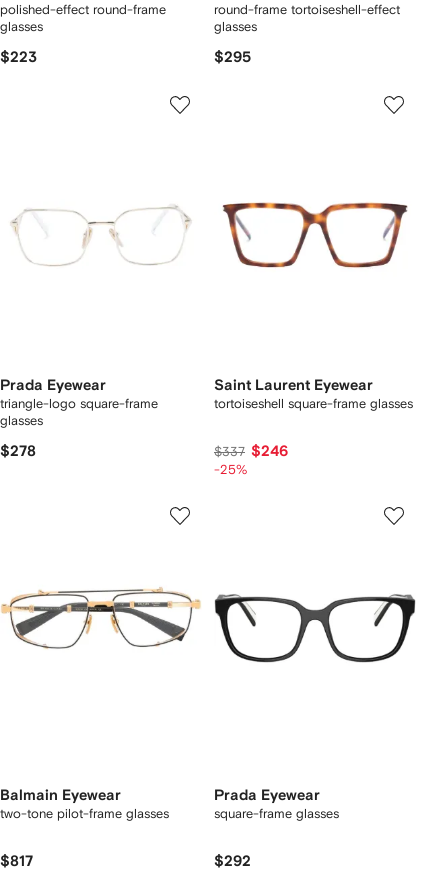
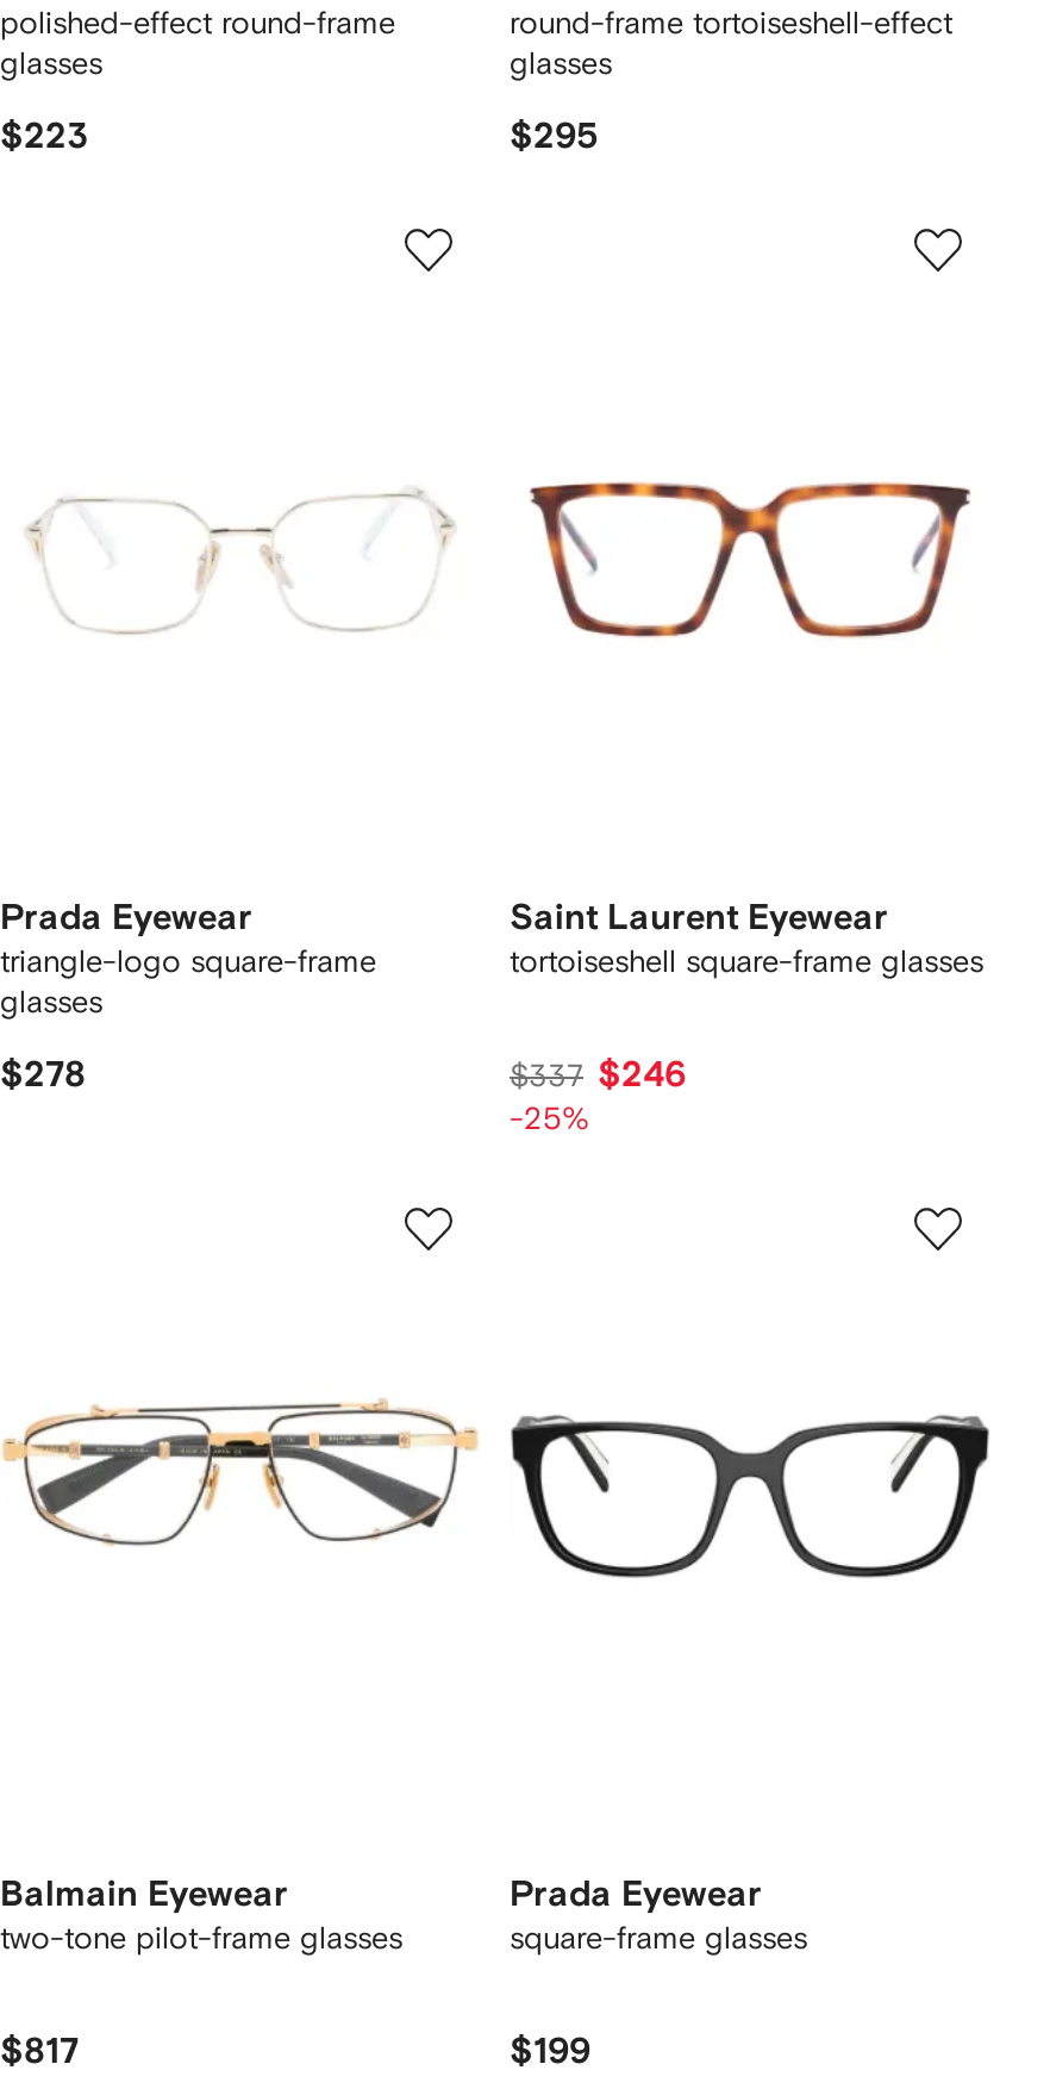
[214,854,251,869] $292 -> [510,2034,590,2070] $199

